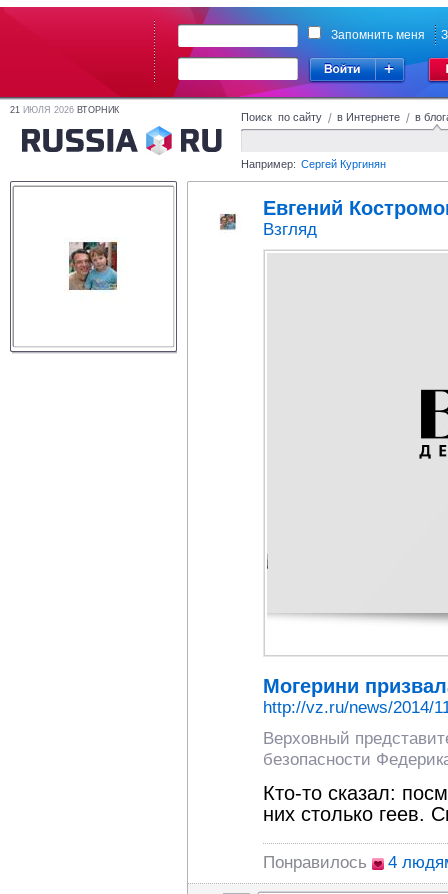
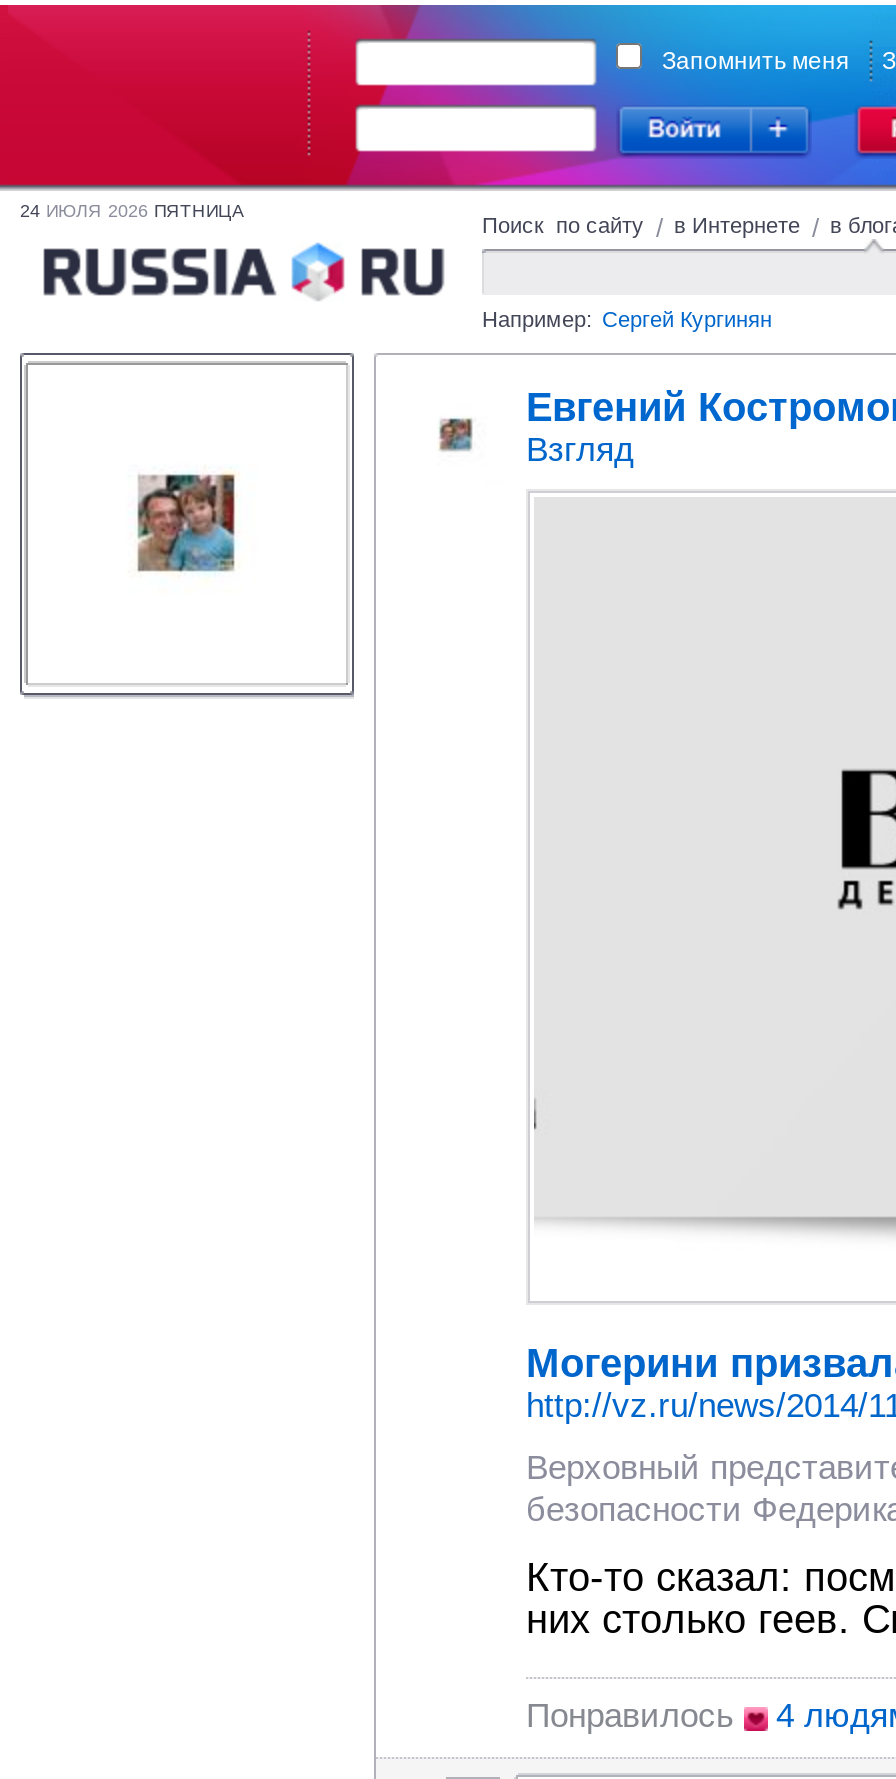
[10,105,119,115] 21 ИЮЛЯ 2026 ВТОРНИК -> [20,201,244,221] 24 ИЮЛЯ 2026 ПЯТНИЦА

